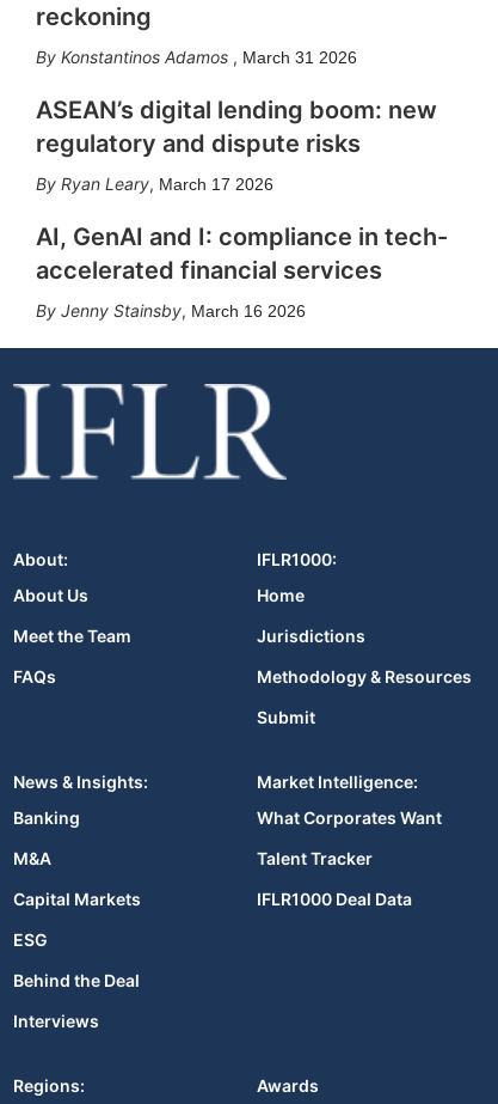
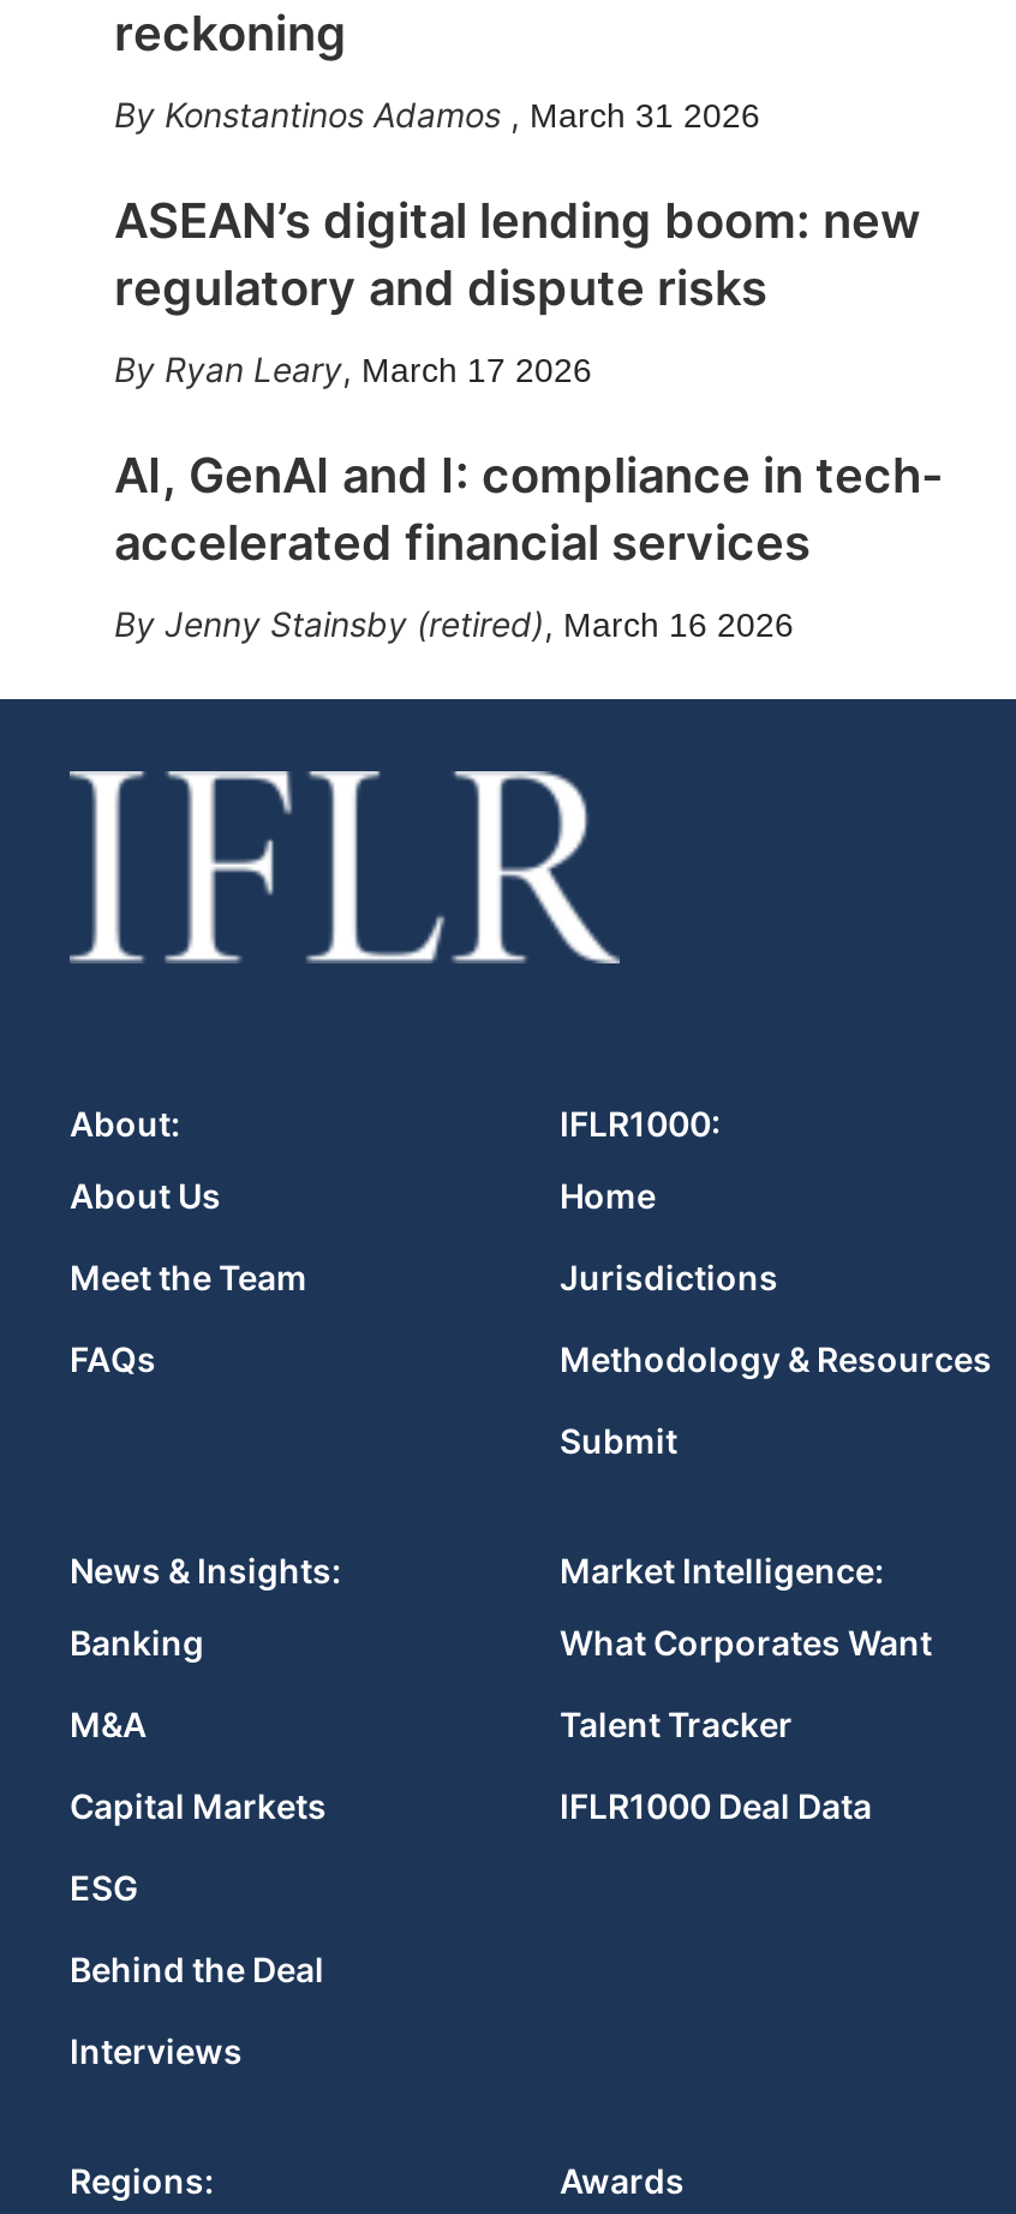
[60,301,305,321] Jenny Stainsby, March 16 2026 -> [165,604,794,645] Jenny Stainsby (retired), March 16 2026

